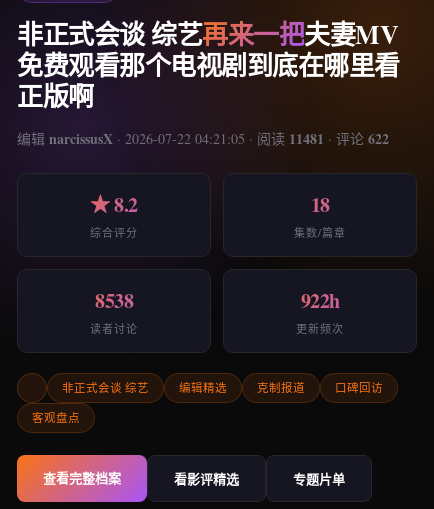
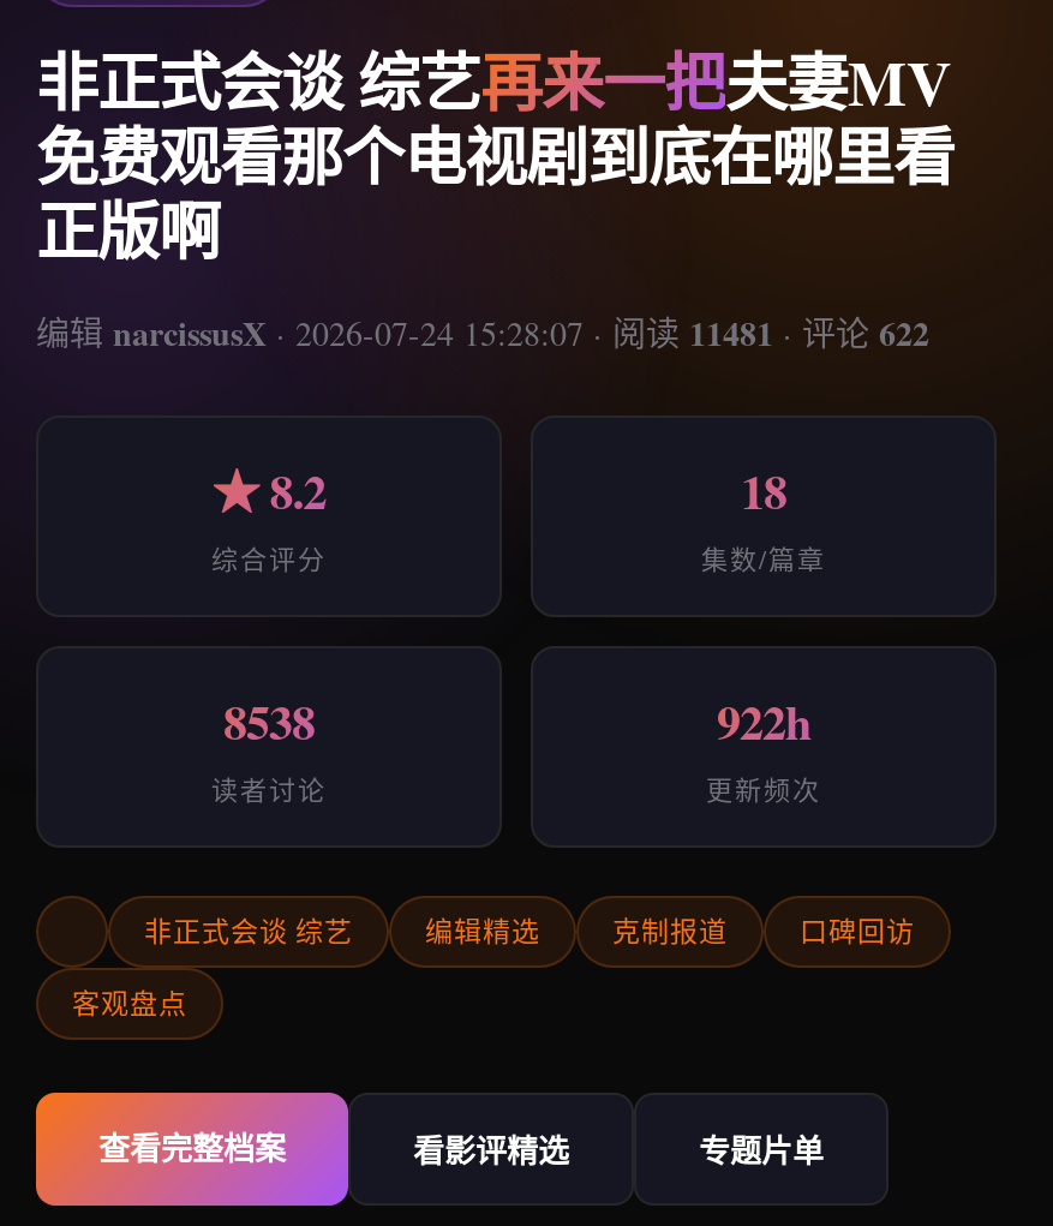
[17,128,389,149] 编辑narcissusX · 2026-07-22 04:21:05 · 阅读11481 · 评论622 -> [36,307,929,358] 编辑narcissusX · 2026-07-24 15:28:07 · 阅读11481 · 评论622

